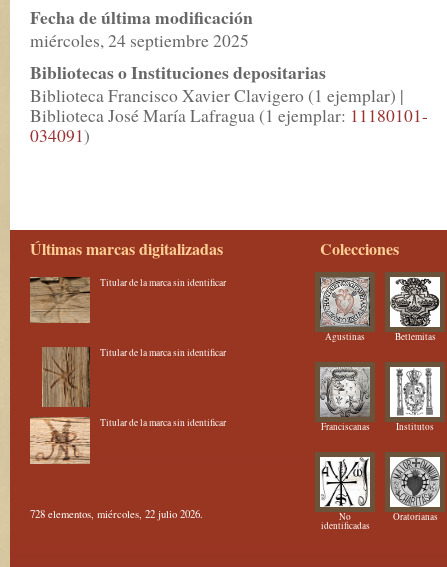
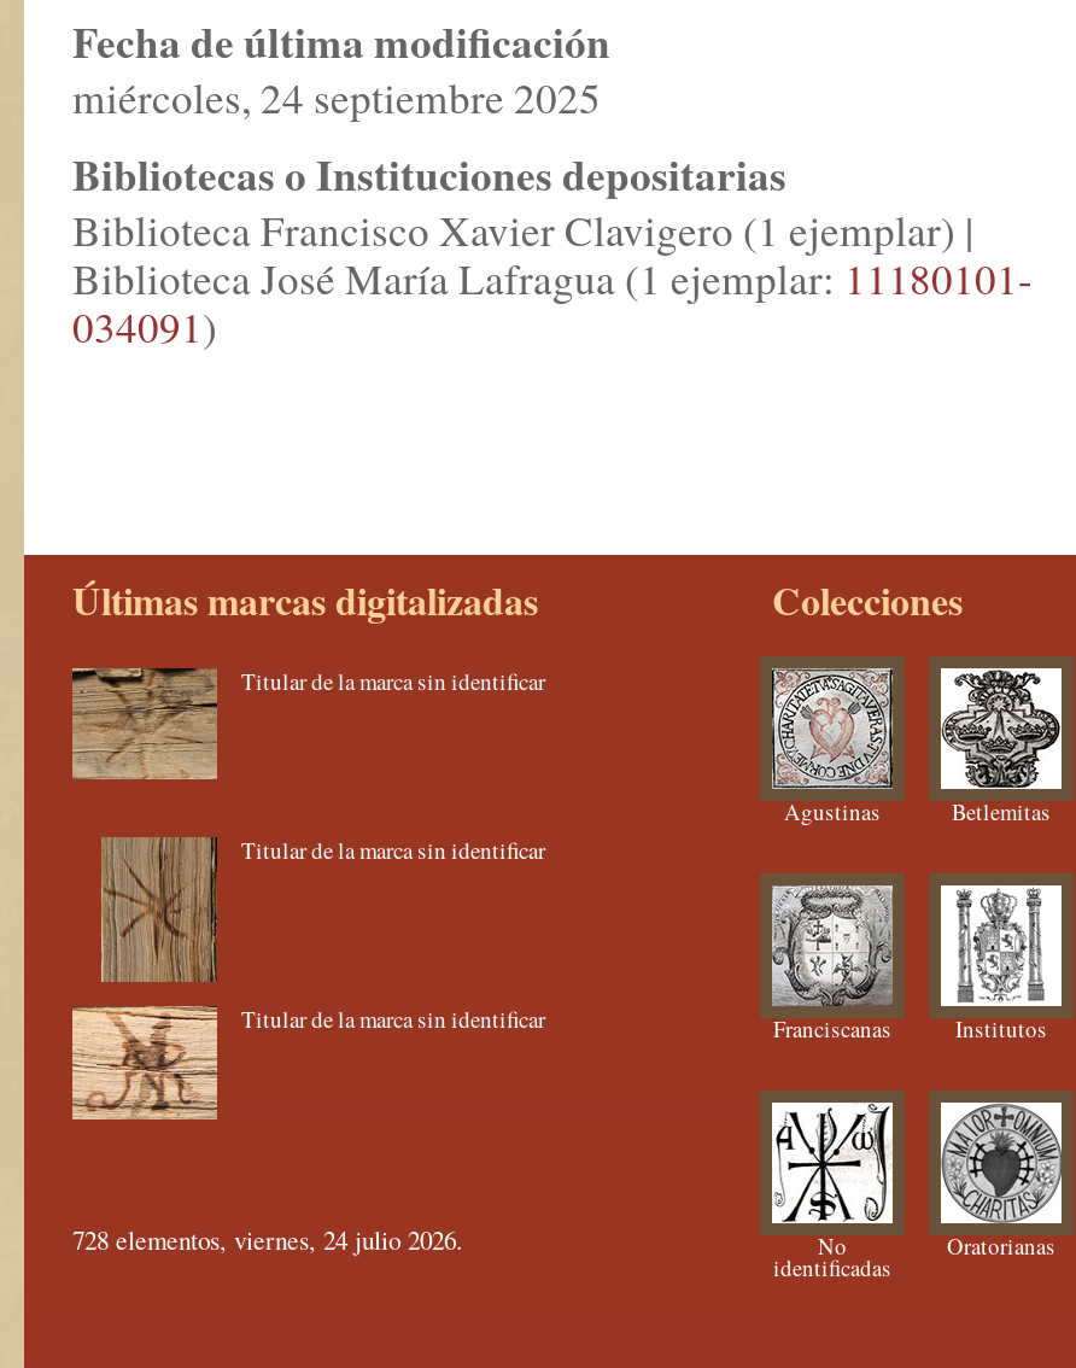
[30,507,203,521] 728 elementos, miércoles, 22 julio 2026. -> [72,1223,463,1257] 728 elementos, viernes, 24 julio 2026.

